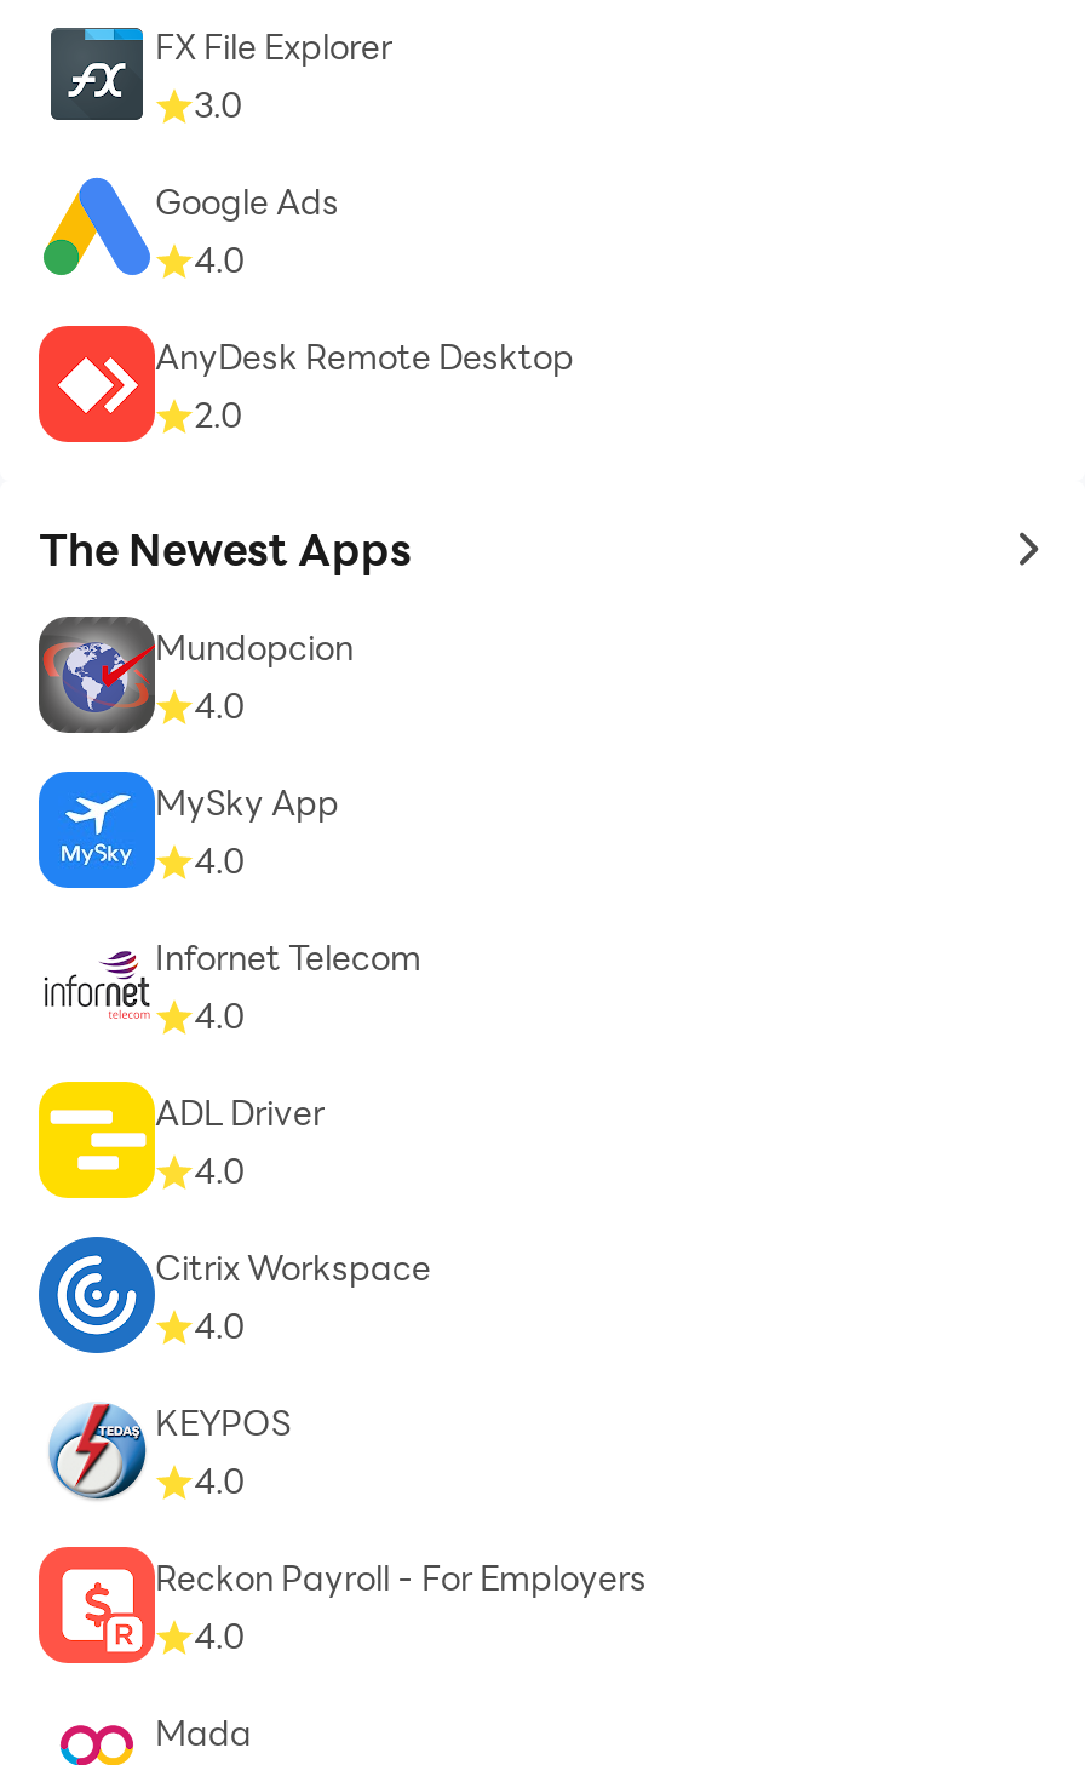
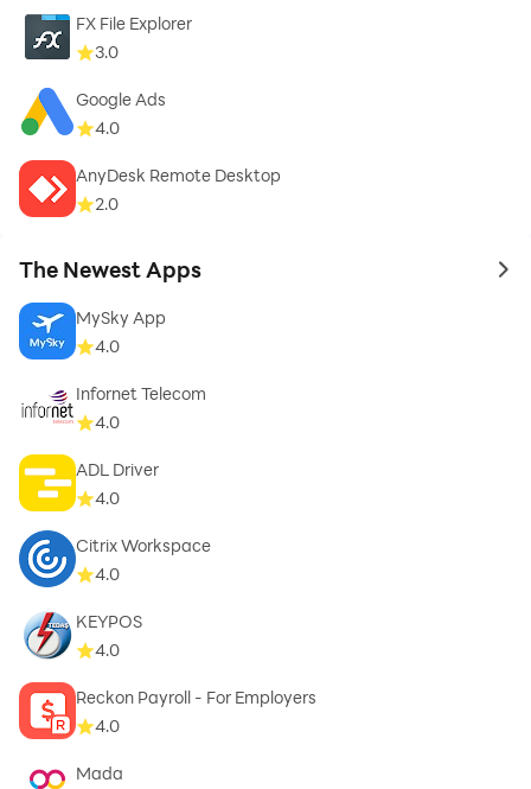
[36,614,354,735] [image] | Mundopcion | 4.0 -> none

